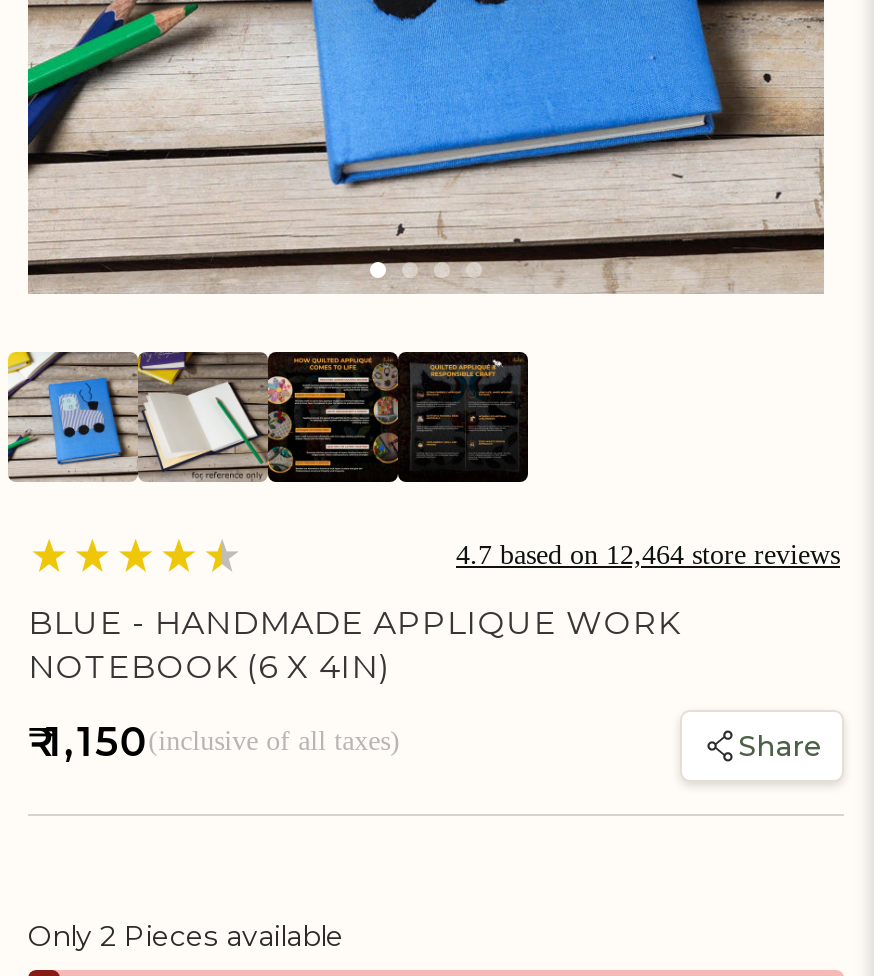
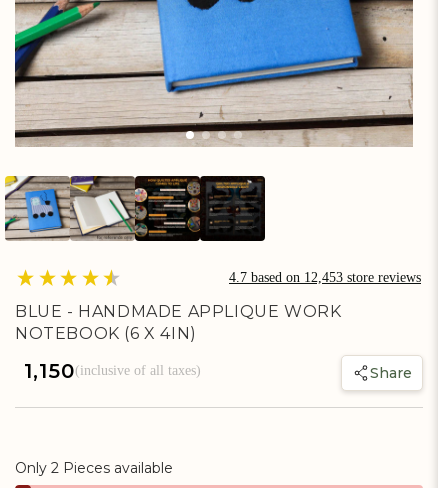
[456,540,840,570] 4.7 based on 12,464 store reviews -> [229,270,421,285] 4.7 based on 12,453 store reviews

